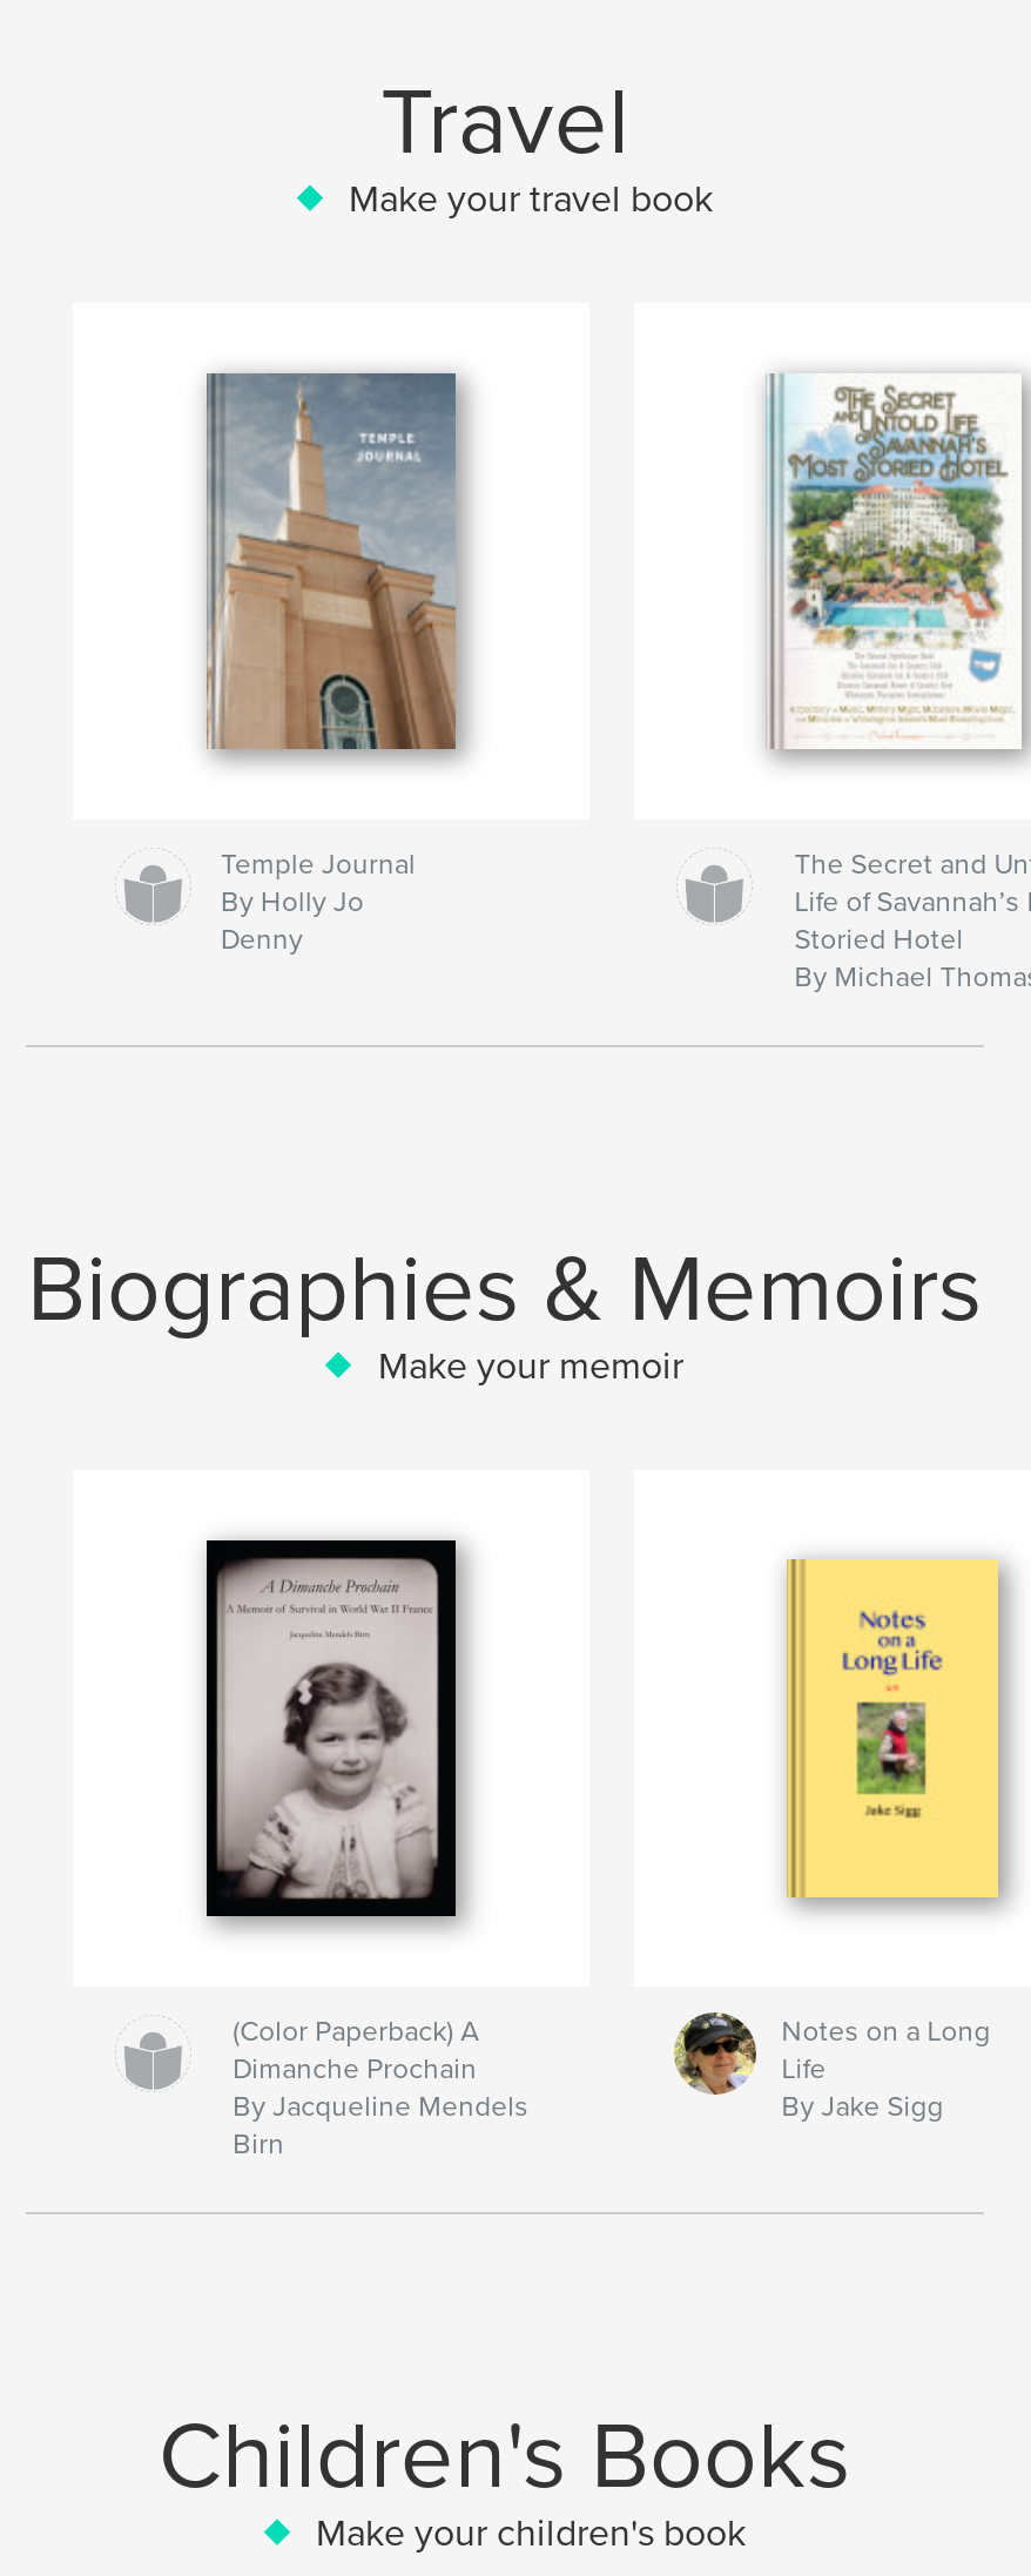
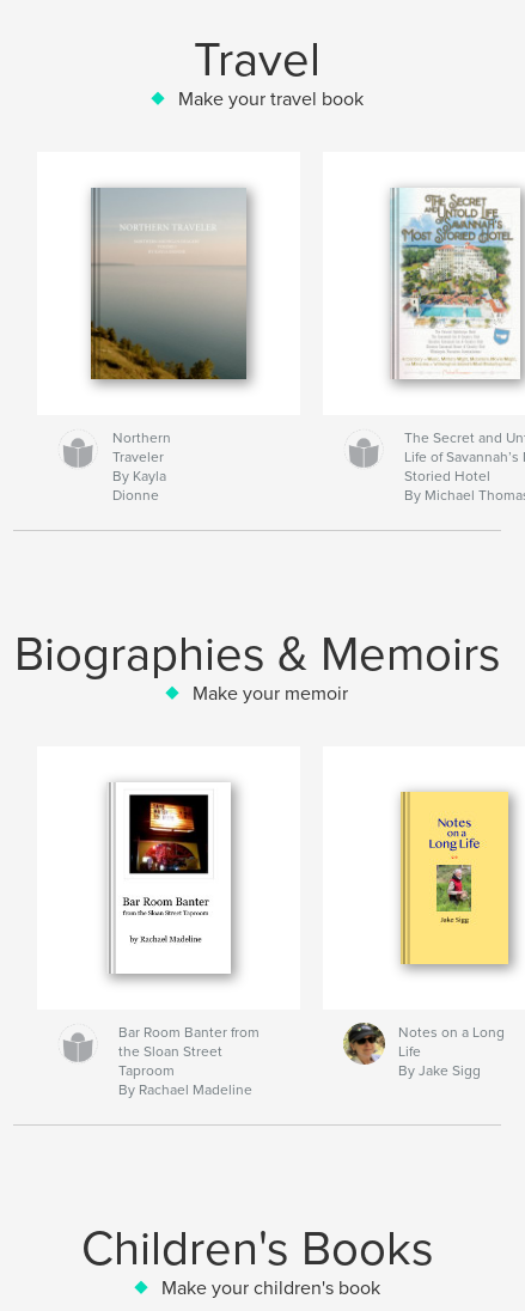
[176,373,498,955] [image] | Temple Journal | By Holly Jo | Denny -> [88,187,255,503] [image] | Northern | Traveler | By Kayla | Dionne
[204,1538,458,1918] [image] -> [105,782,232,975] [image]
[233,2015,529,2160] (Color Paperback) A | Dimanche Prochain | By Jacqueline Mendels | Birn -> [119,1024,260,1098] Bar Room Banter from | the Sloan Street | Taproom | By Rachael Madeline

